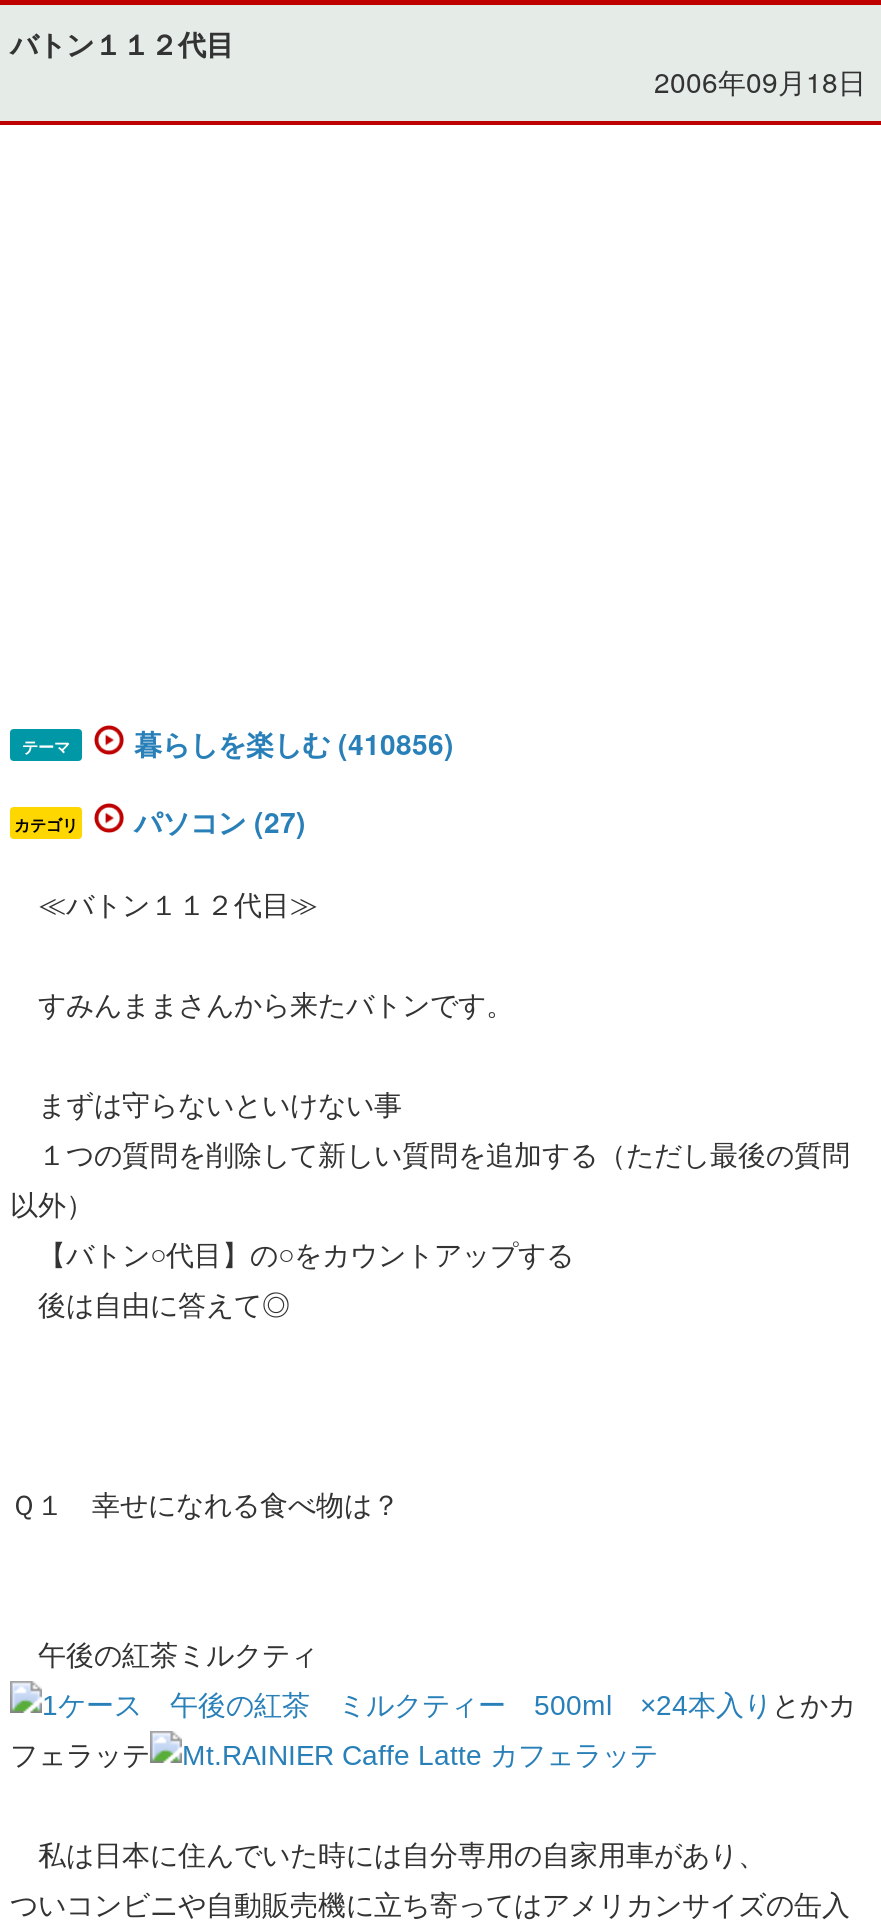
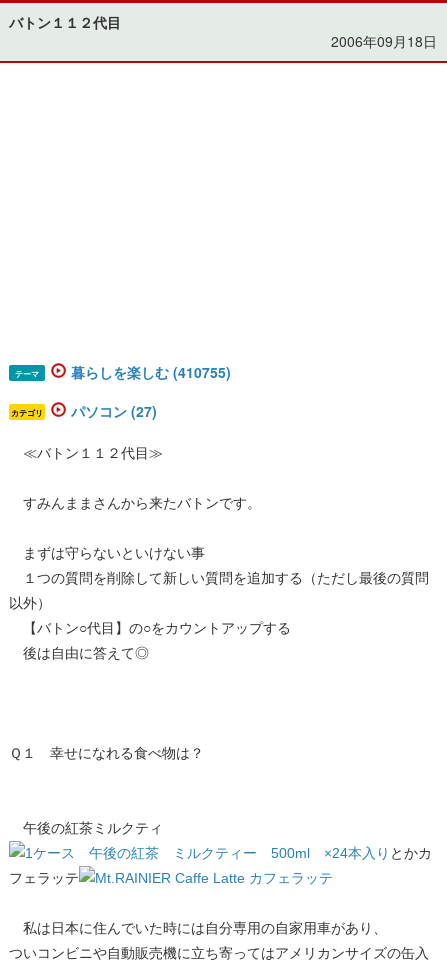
[134,723,454,763] 暮らしを楽しむ (410856) -> [71,362,231,382] 暮らしを楽しむ (410755)

